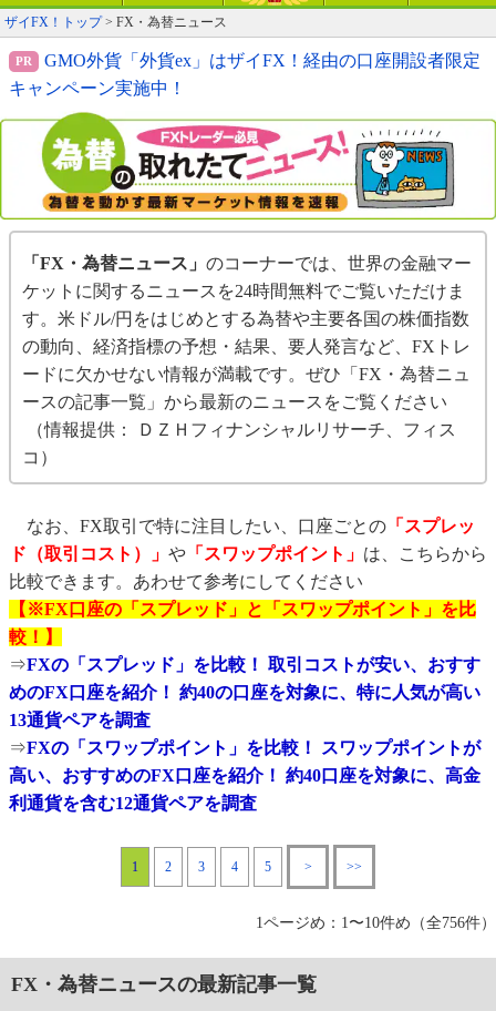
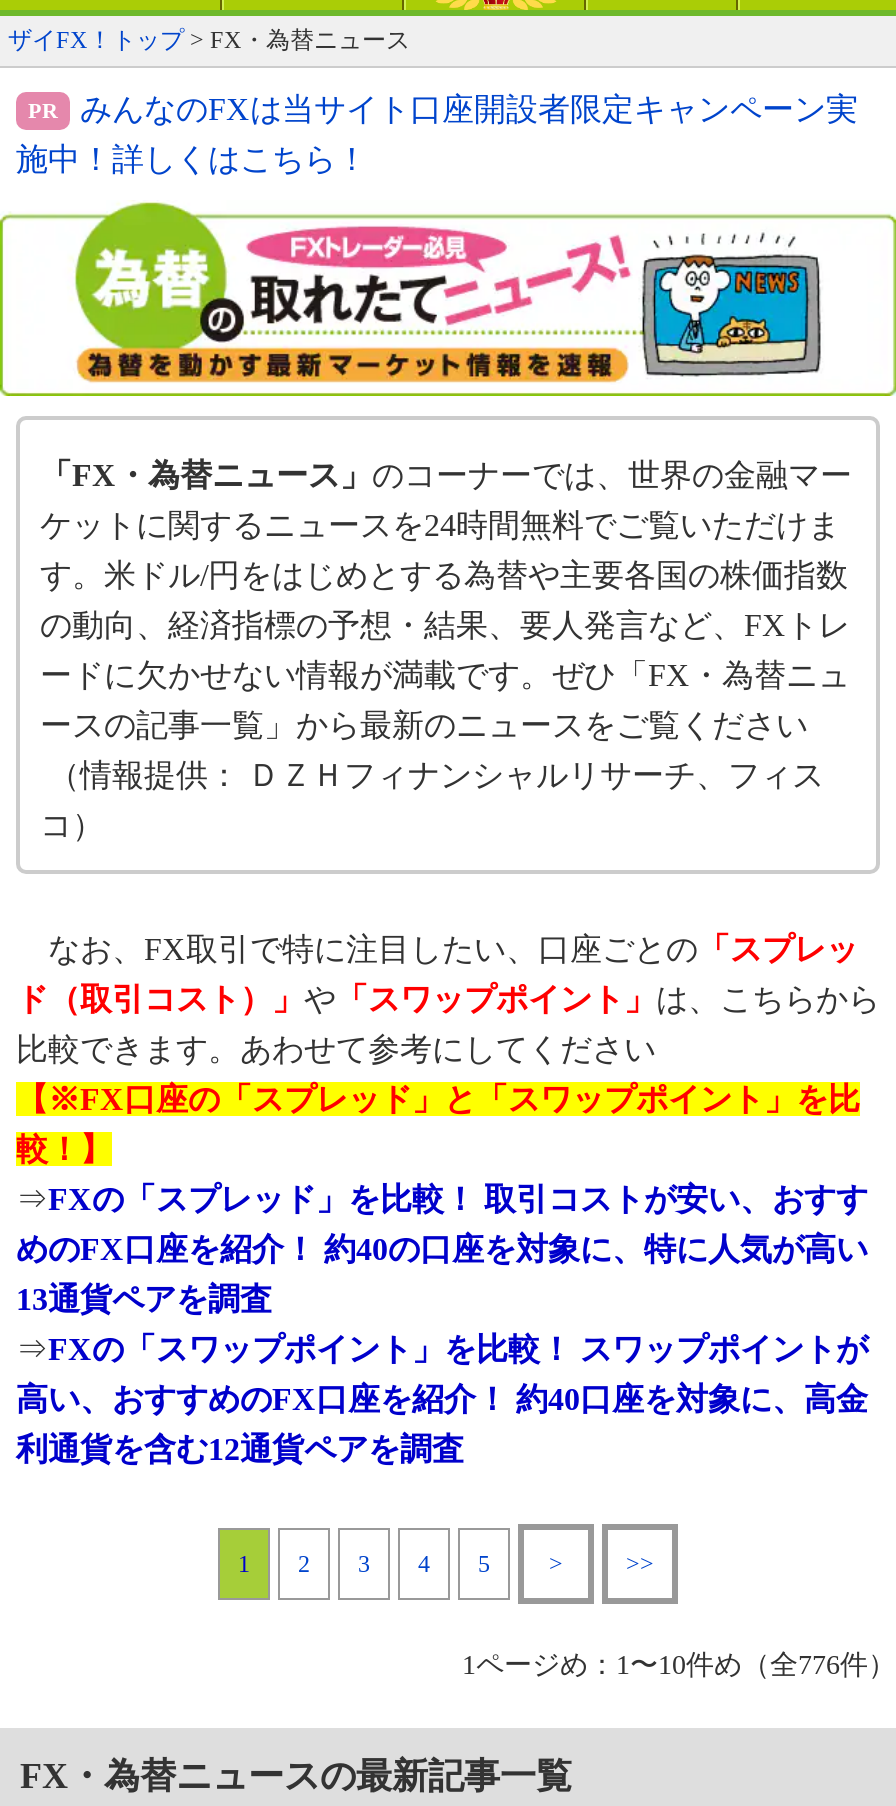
[44,51,480,70] GMO外貨「外貨ex」はザイFX！経由の口座開設者限定 -> [80,93,858,127] みんなのFXは当サイト口座開設者限定キャンペーン実
[9,79,186,98] キャンペーン実施中！ -> [16,143,368,177] 施中！詳しくはこちら！
[256,915,496,932] 1ページめ：1〜10件め（全756件） -> [462,1651,896,1681] 1ページめ：1〜10件め（全776件）

